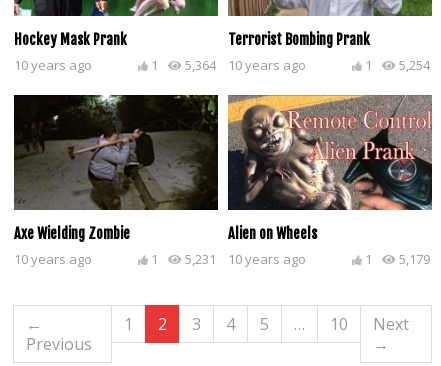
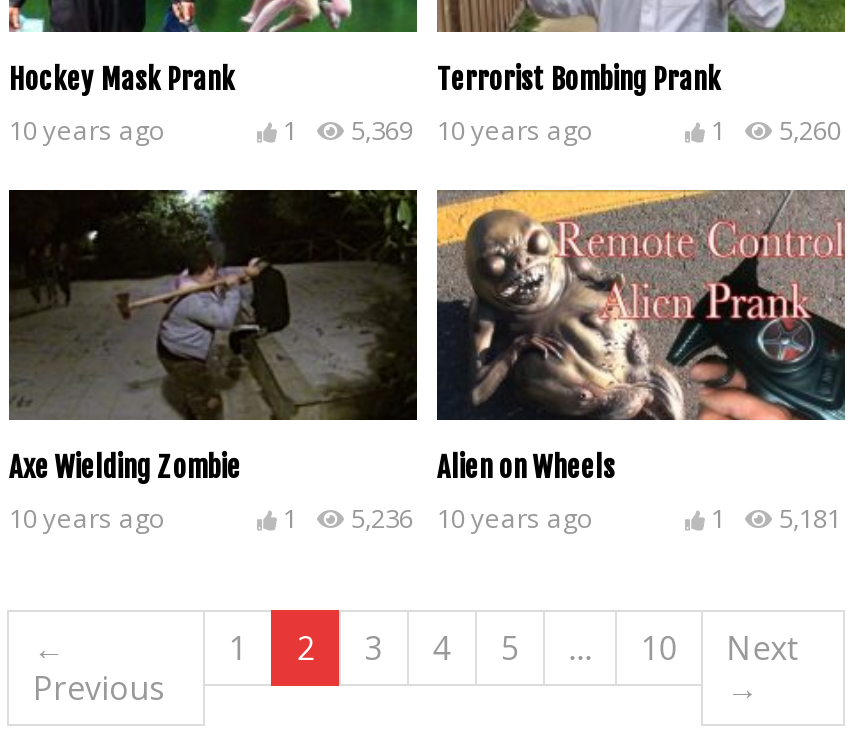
[151,56,306,74] 1 5,364 10 years ago -> [283,112,593,148] 1 5,369 10 years ago
[365,56,430,74] 1 5,254 -> [711,112,841,148] 1 5,260
[151,250,306,268] 1 5,231 10 years ago -> [283,500,593,536] 1 5,236 10 years ago
[365,250,430,268] 1 5,179 -> [711,500,841,536] 1 5,181

